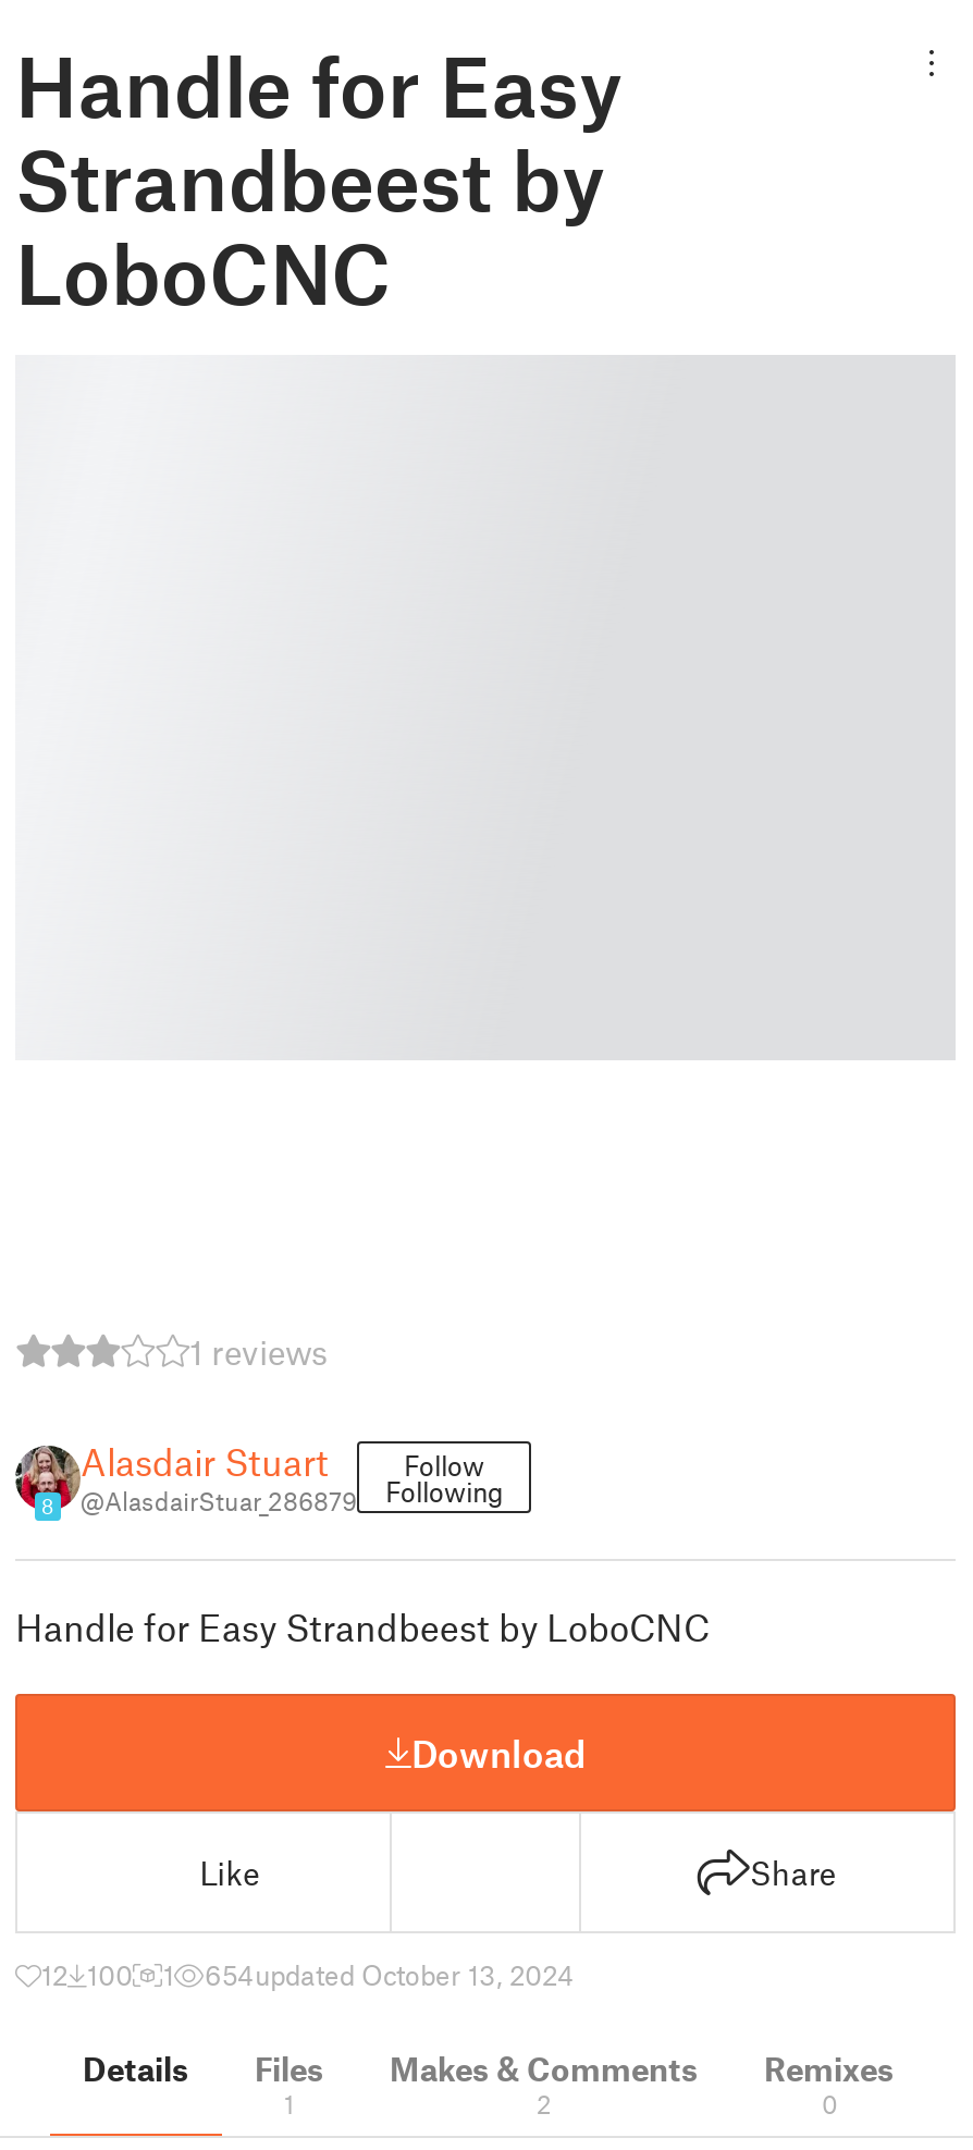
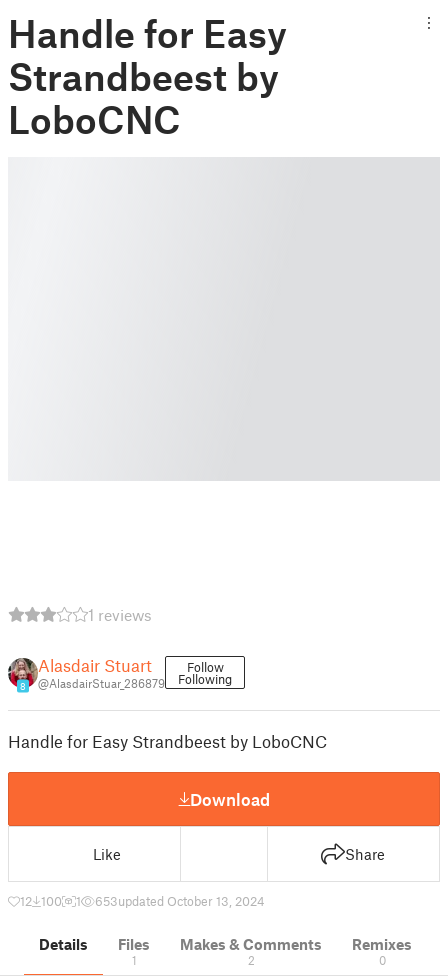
[205,1957,575,1992] 654updated October 13, 2024 -> [95,893,265,909] 653updated October 13, 2024

